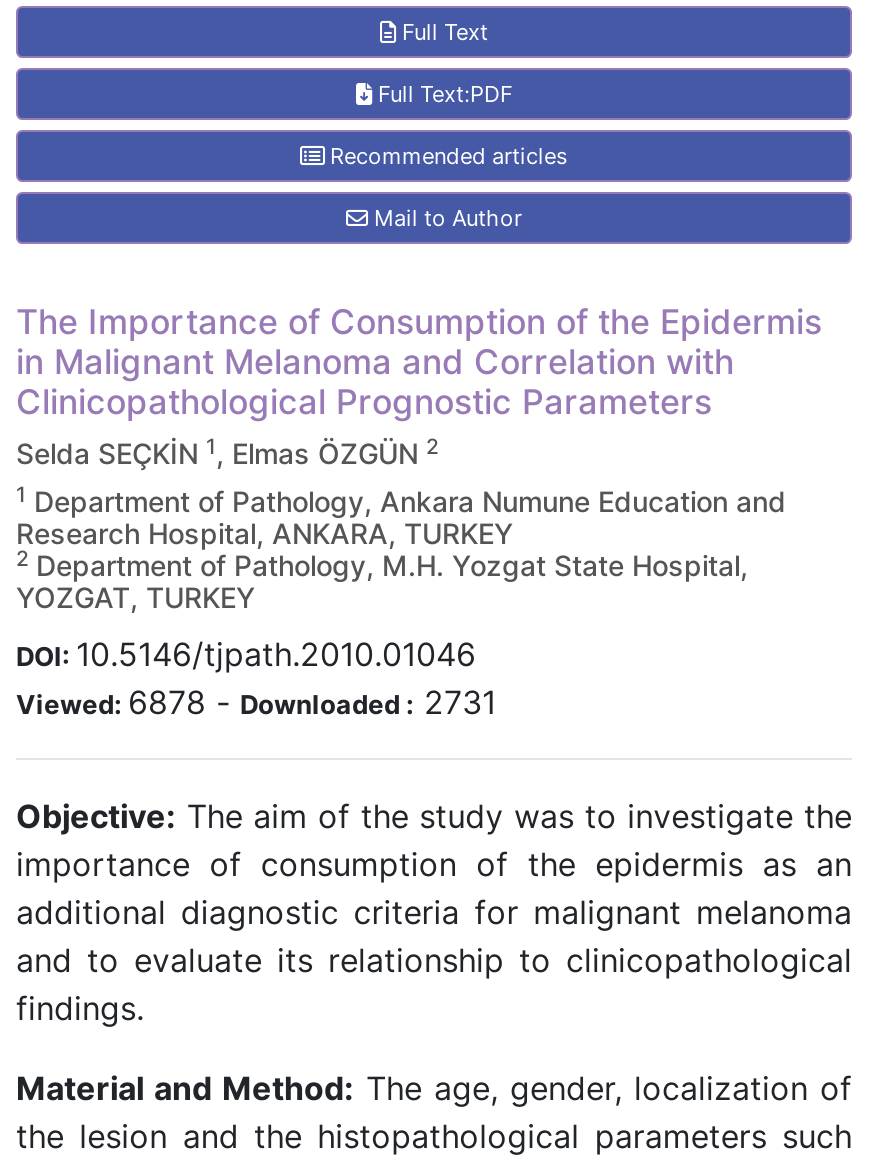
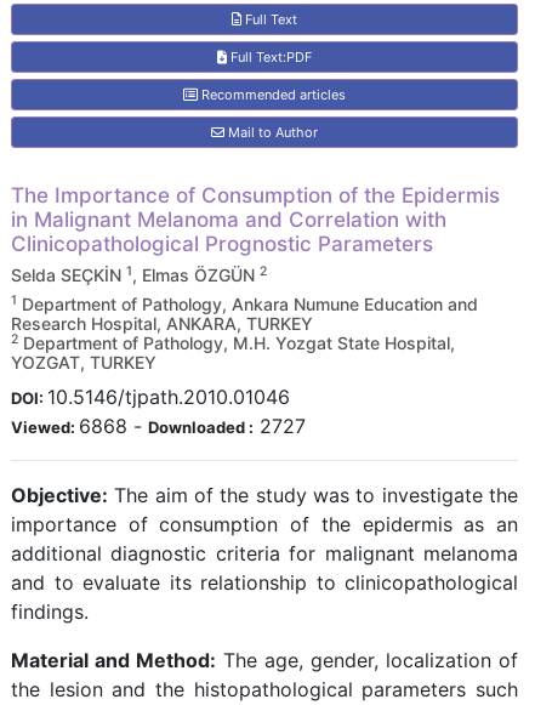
[16,682,496,722] Viewed: 6878 - Downloaded : 2731 -> [11,414,306,438] Viewed: 6868 - Downloaded : 2727

